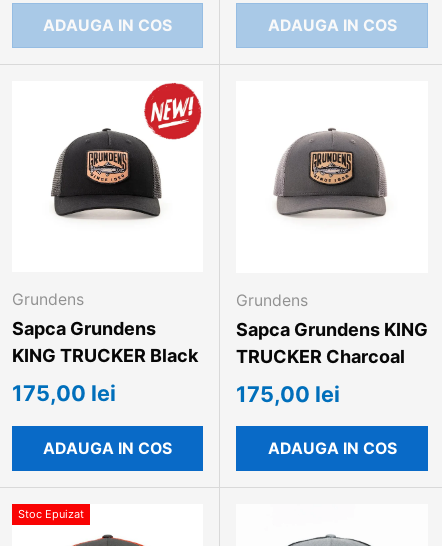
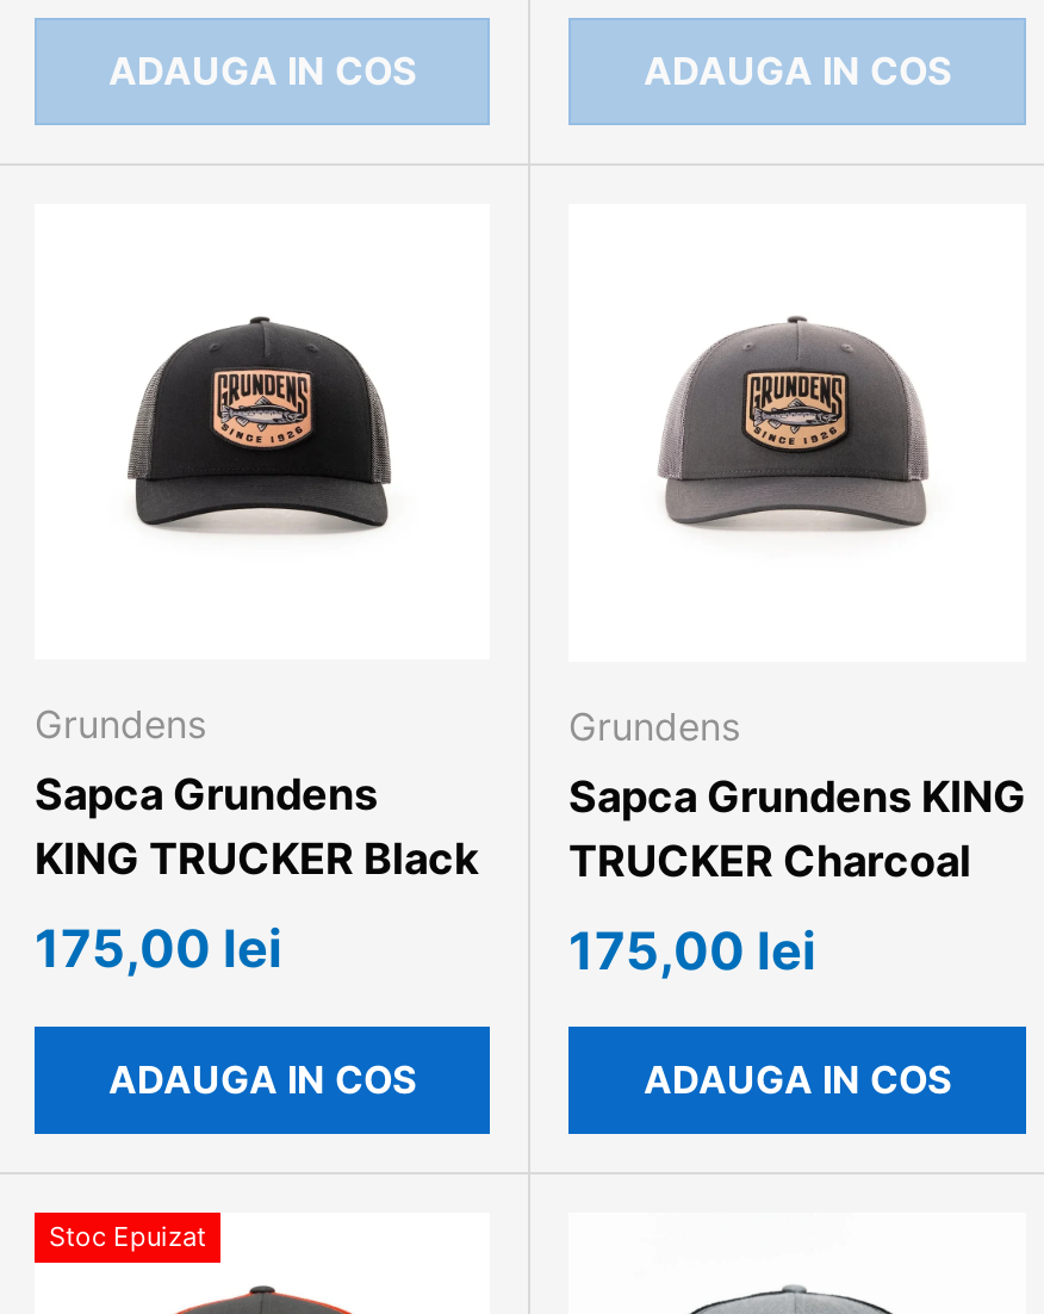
[143,82,202,140] [image] -> none

